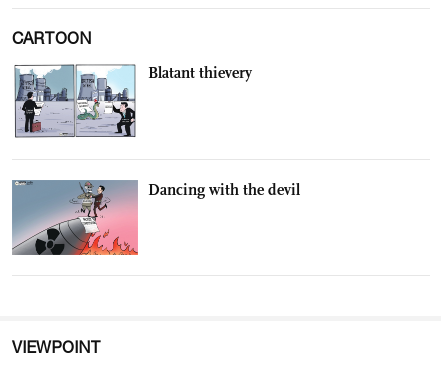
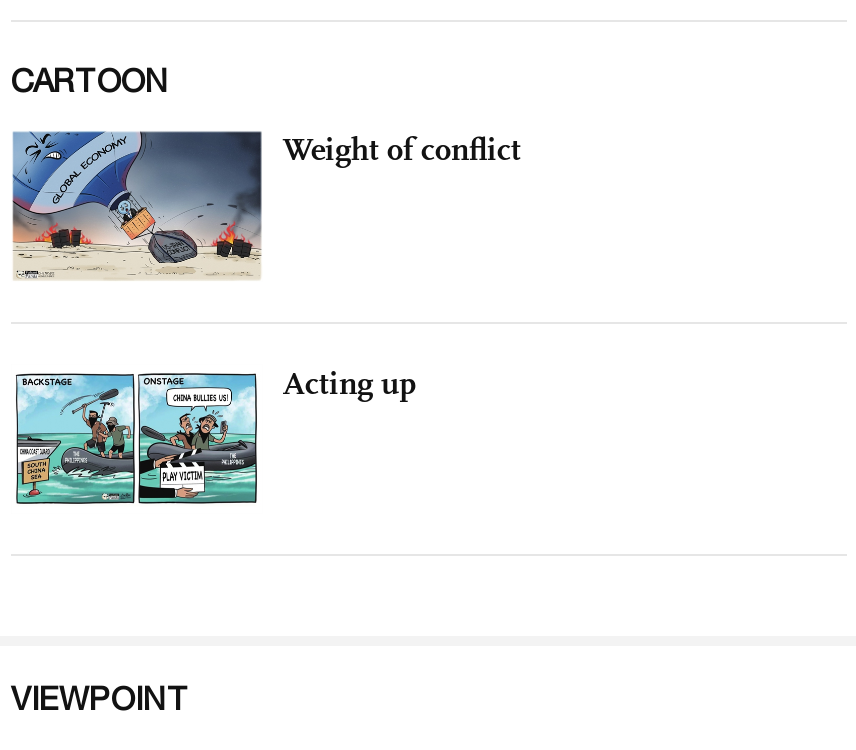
[13,63,252,138] [image] | Blatant thievery -> [11,130,521,280] [image] | Weight of conflict
[11,179,300,256] [image] | Dancing with the devil -> [11,364,417,514] [image] | Acting up

